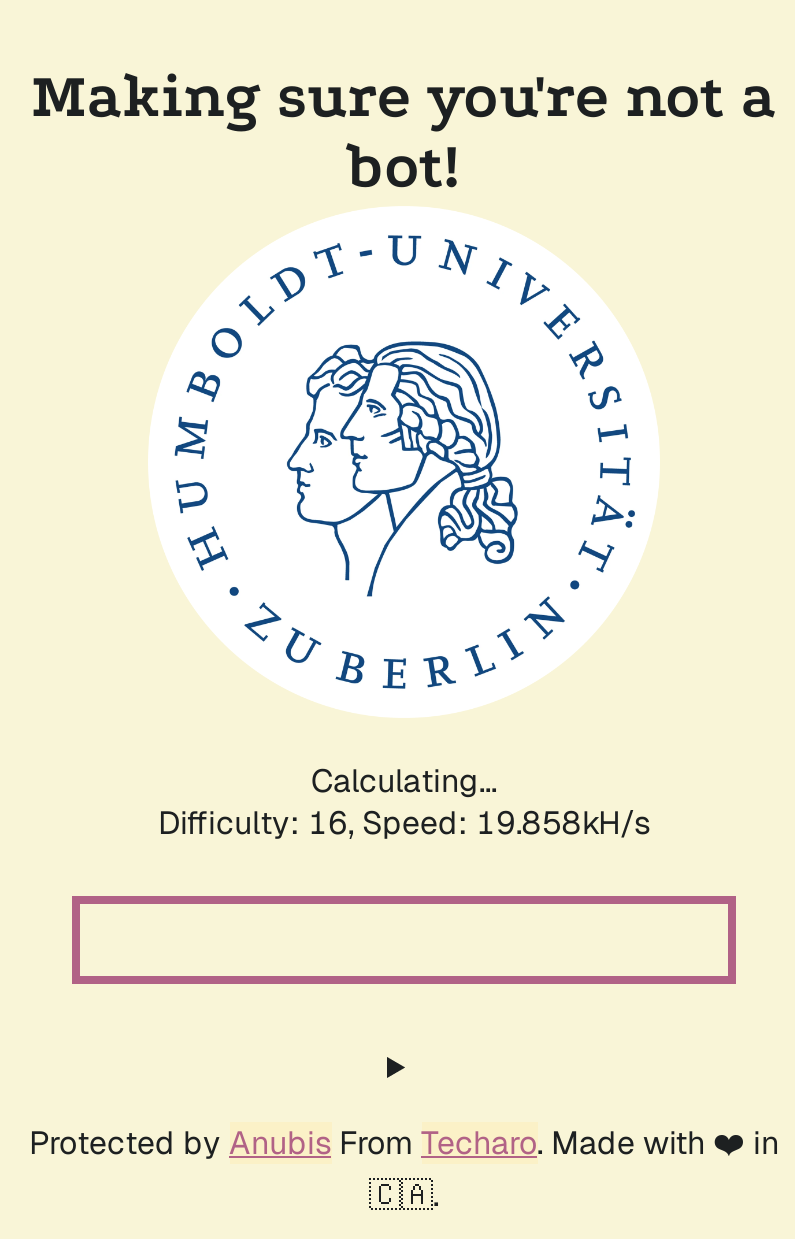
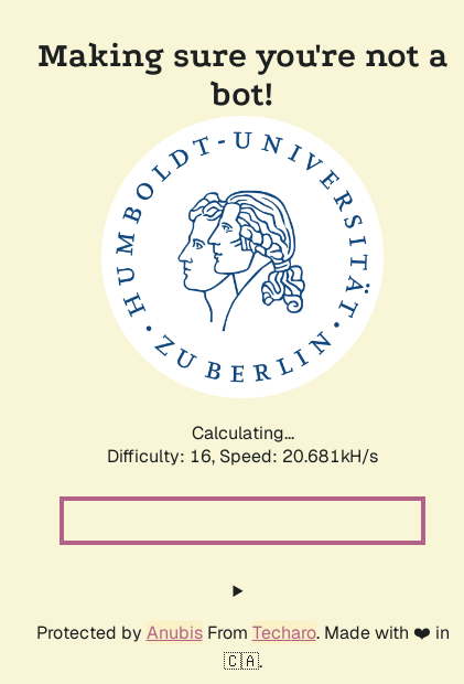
[158,802,650,844] Difficulty: 16, Speed: 19.858kH/s -> [107,445,378,468] Difficulty: 16, Speed: 20.681kH/s

